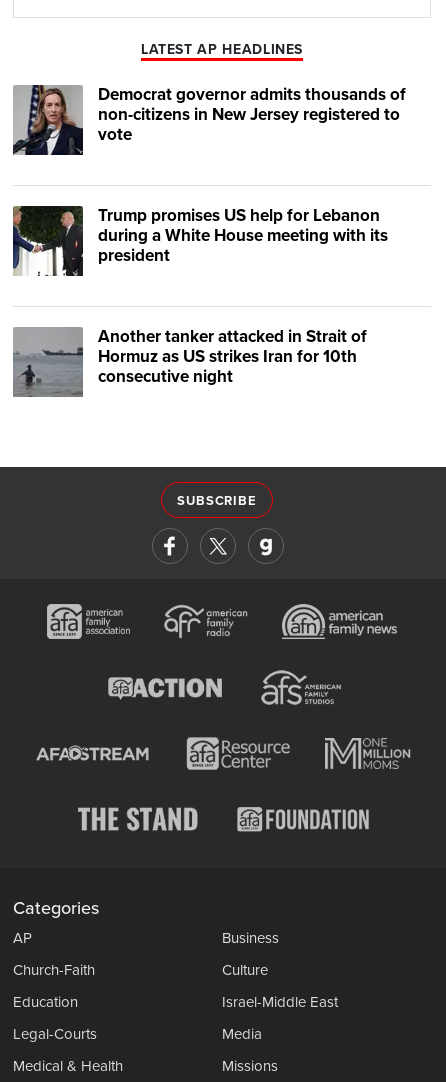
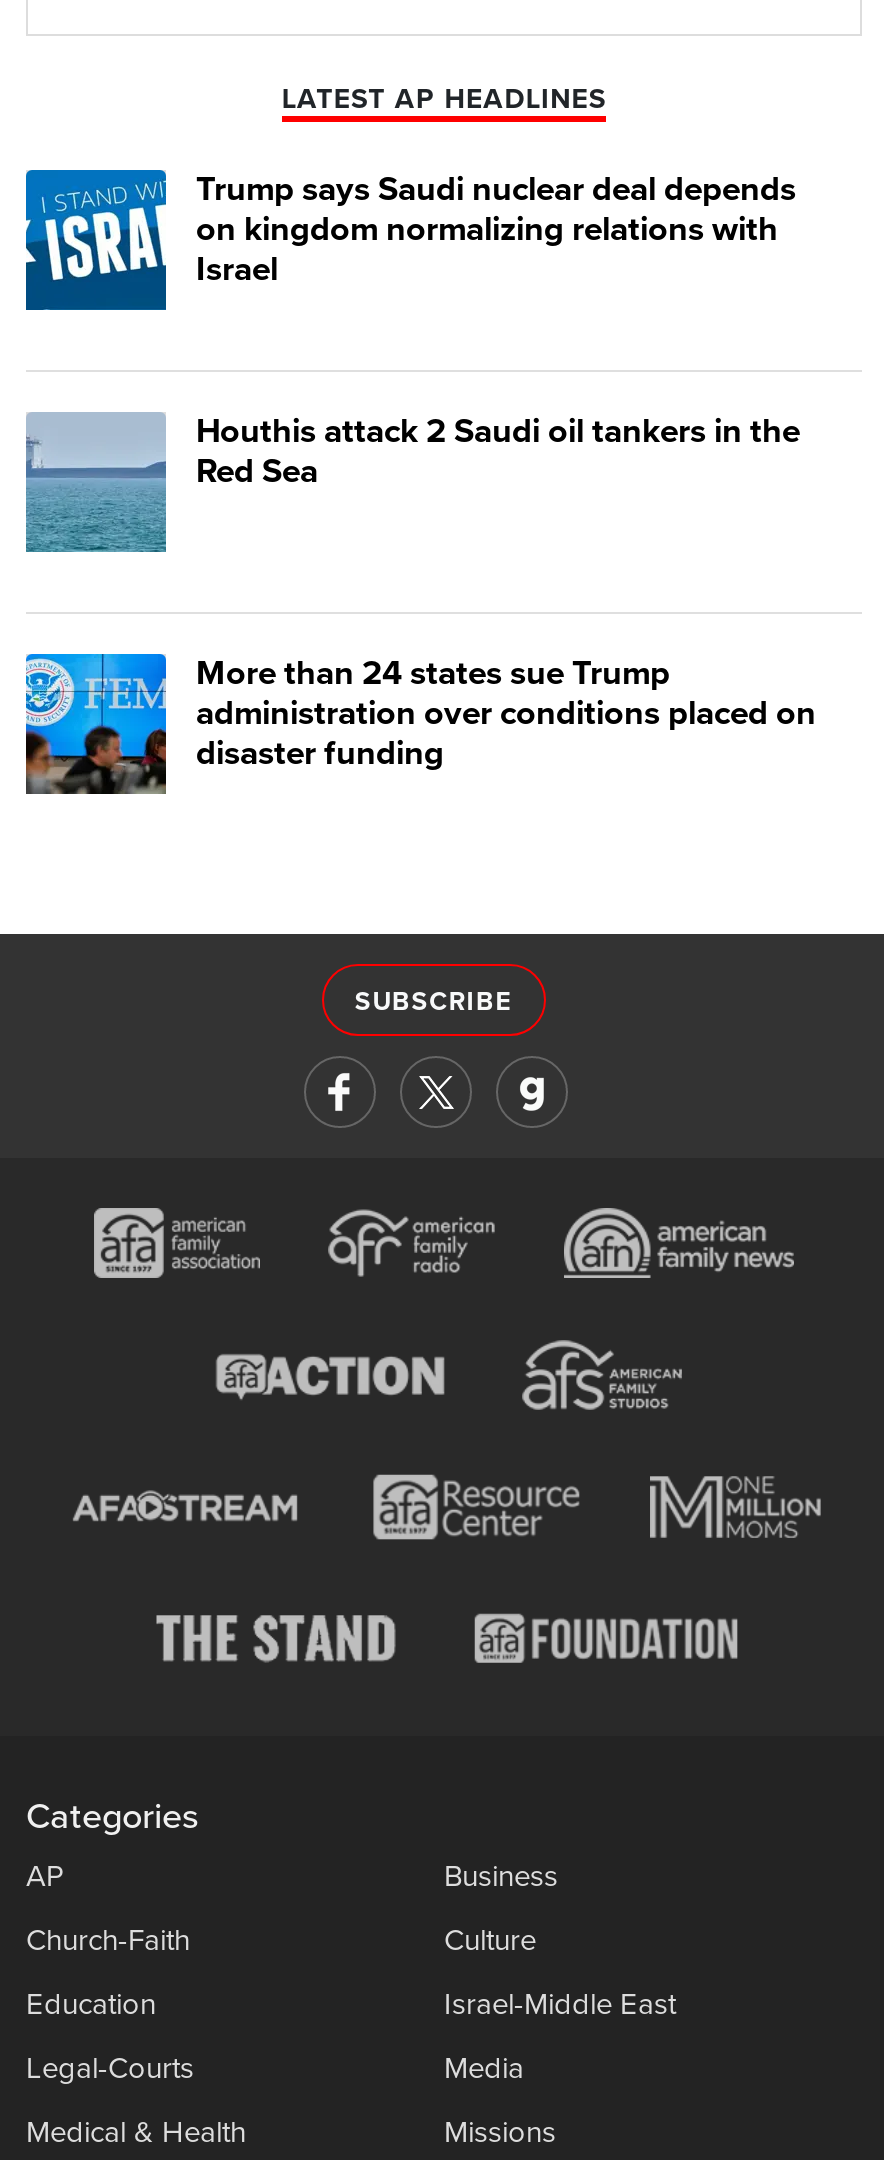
[12,84,406,156] [image] | Democrat governor admits thousands of | non-citizens in New Jersey registered to | vote -> [24,168,796,312] [image] | Trump says Saudi nuclear deal depends | on kingdom normalizing relations with | Israel
[12,205,388,277] [image] | Trump promises US help for Lebanon | during a White House meeting with its | president -> [24,410,800,554] [image] | Houthis attack 2 Saudi oil tankers in the | Red Sea
[12,326,367,398] [image] | Another tanker attacked in Strait of | Hormuz as US strikes Iran for 10th | consecutive night -> [24,652,816,796] [image] | More than 24 states sue Trump | administration over conditions placed on | disaster funding

